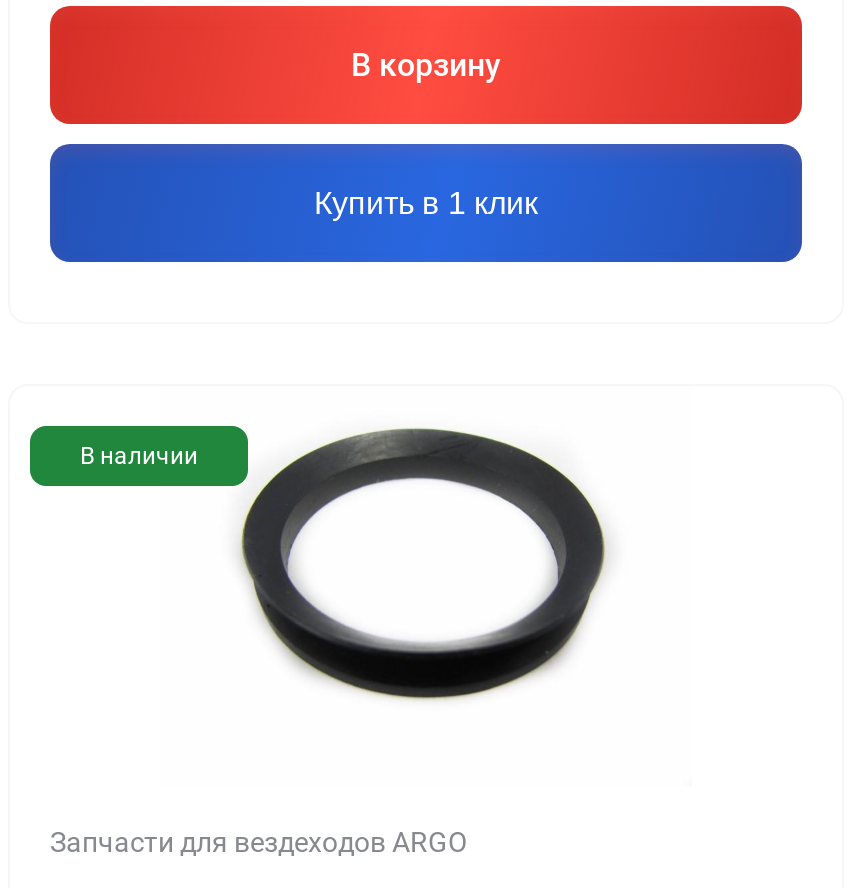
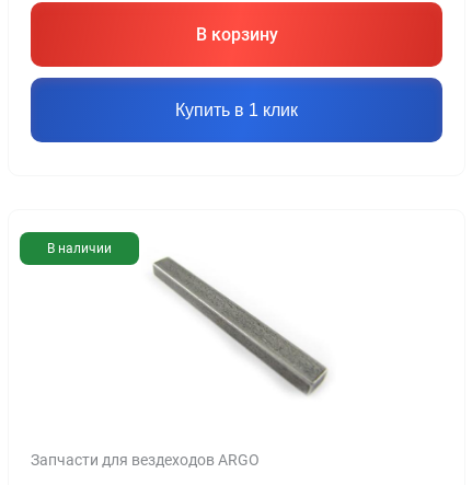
[238,426,608,724] [image] -> [135,233,336,396] [image]

